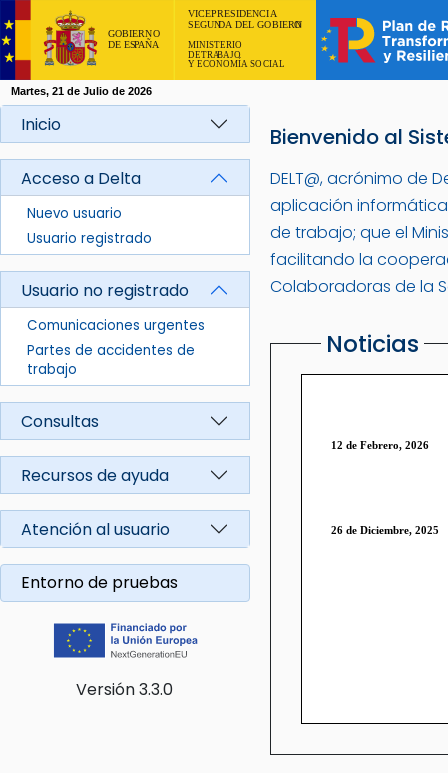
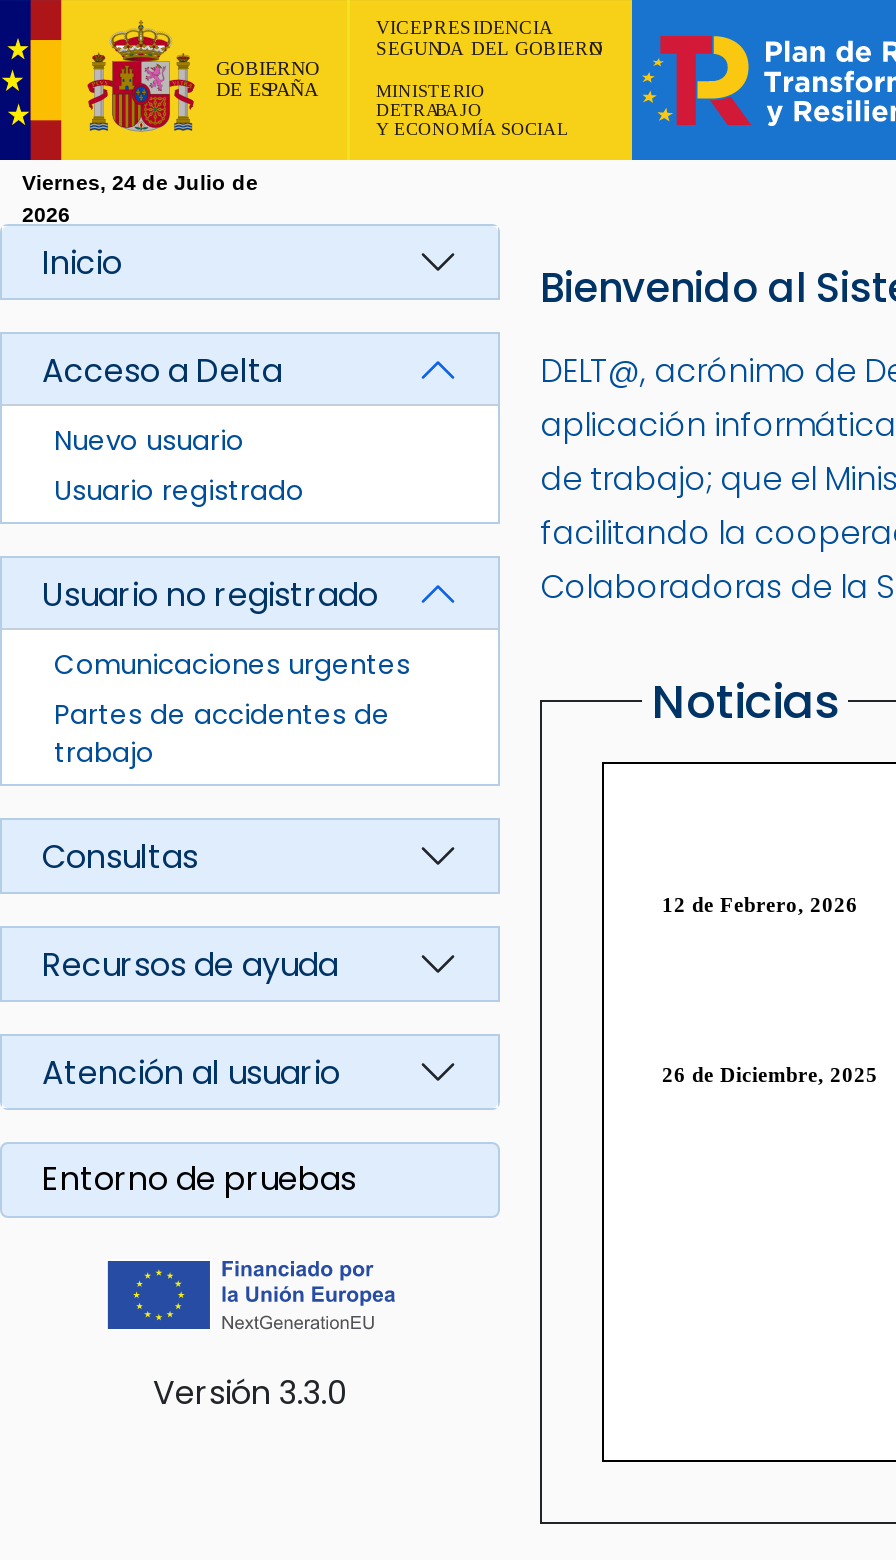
[11,85,152,97] Martes, 21 de Julio de 2026 -> [22,170,258,226] Viernes, 24 de Julio de | 2026

